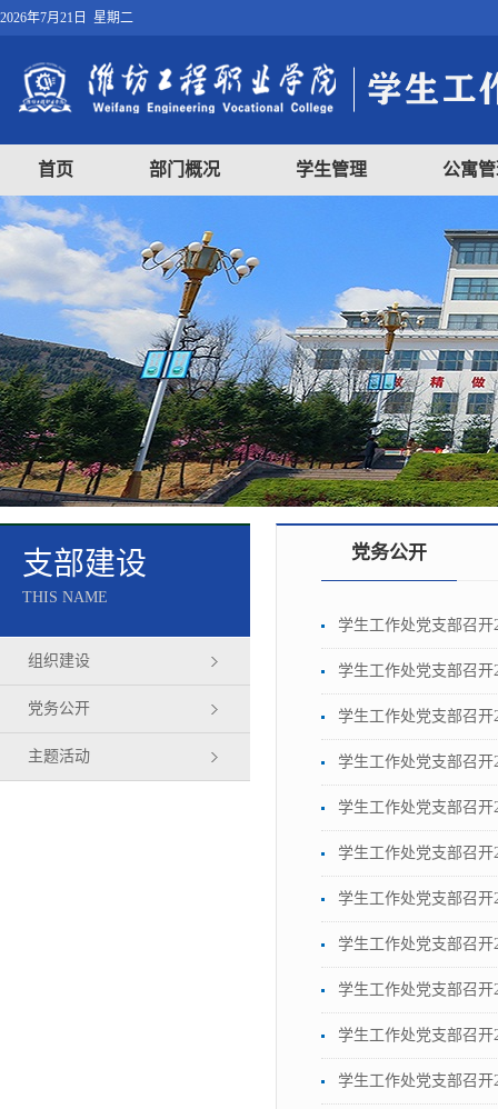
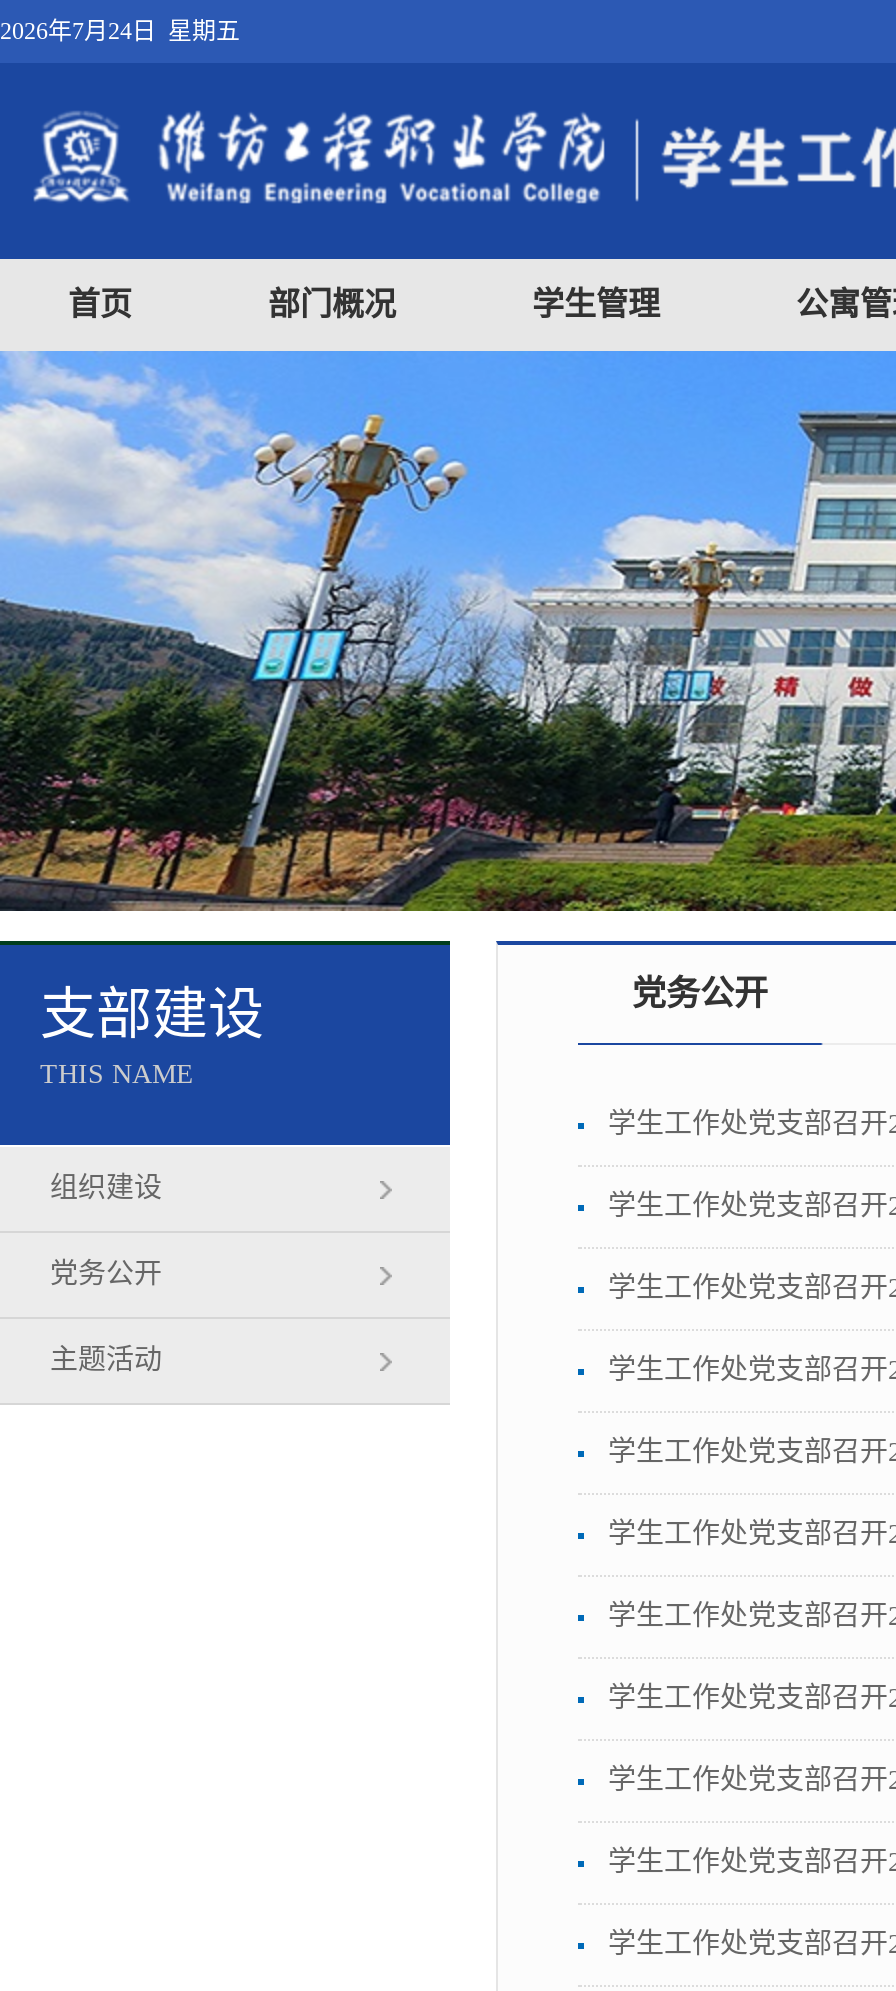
[0,10,133,26] 2026年7月21日 星期二 -> [0,17,240,45] 2026年7月24日 星期五

